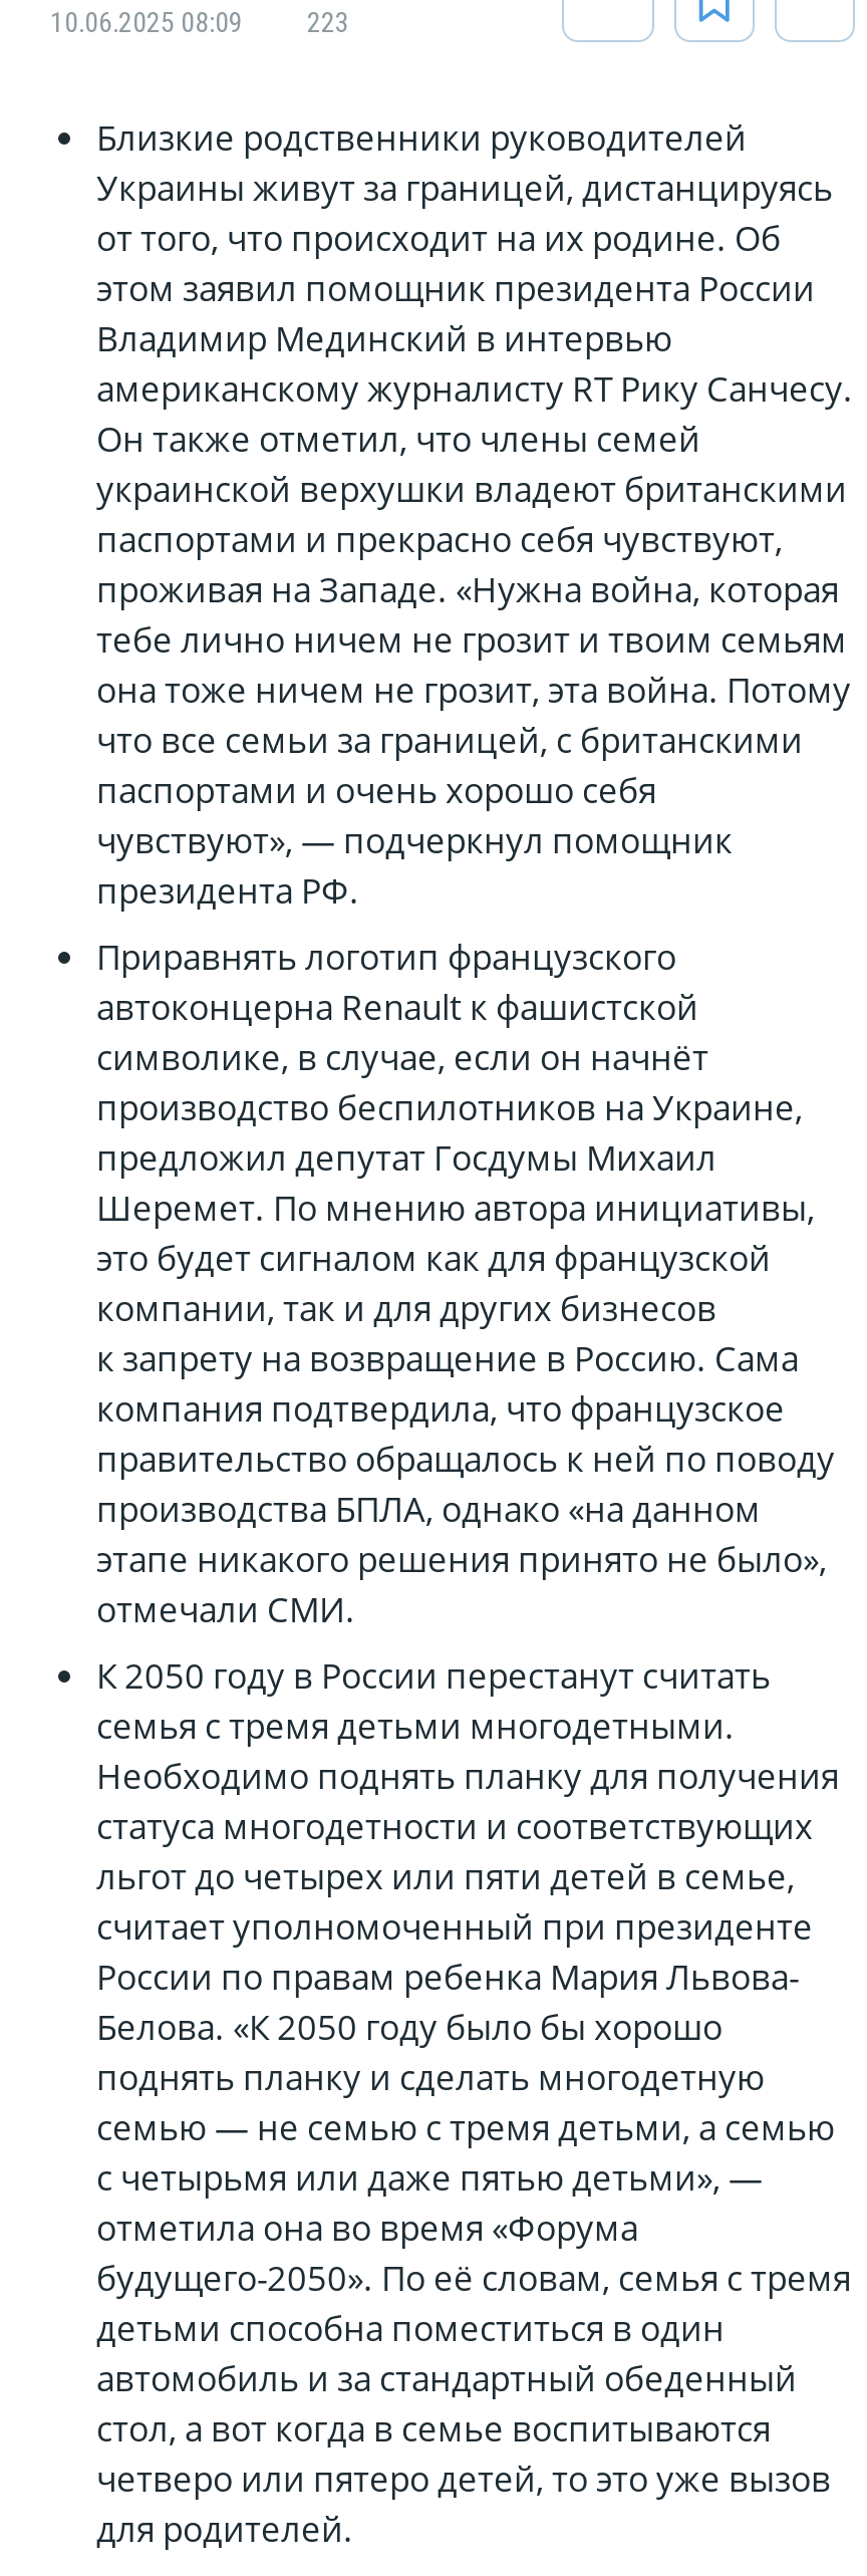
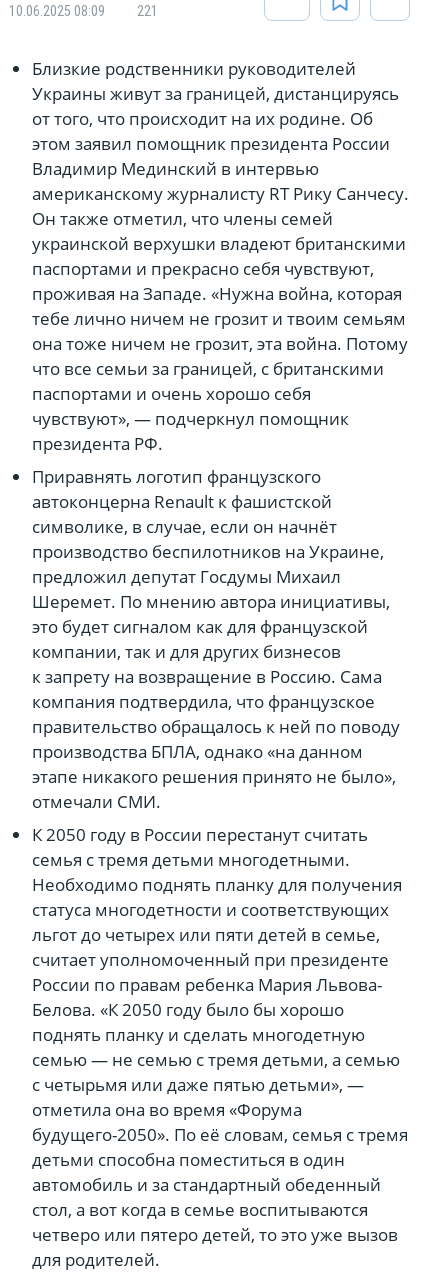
[307,7,349,39] 223 -> [137,3,158,19] 221

